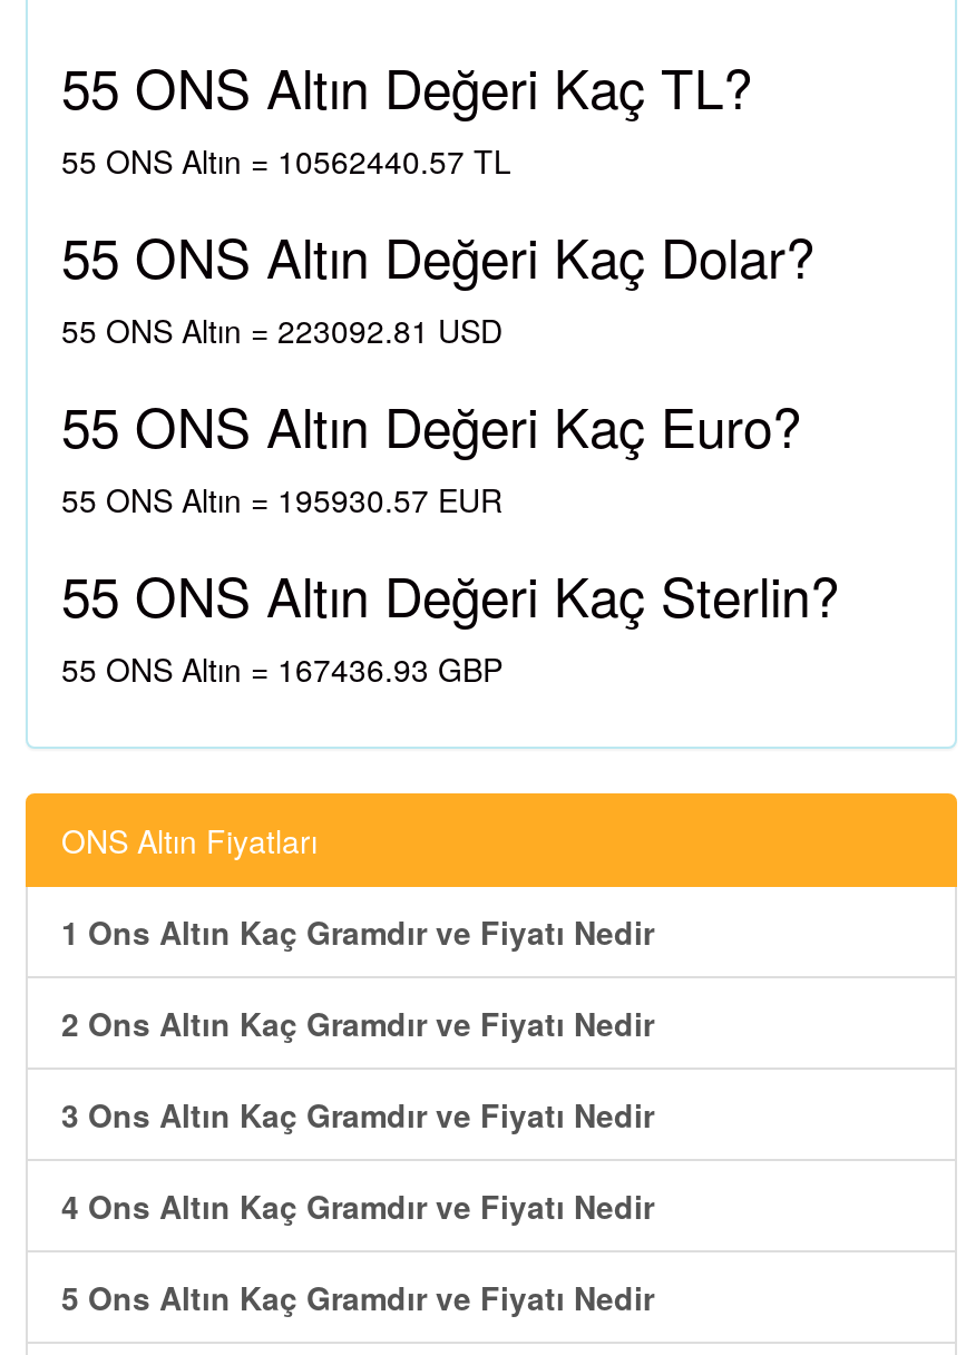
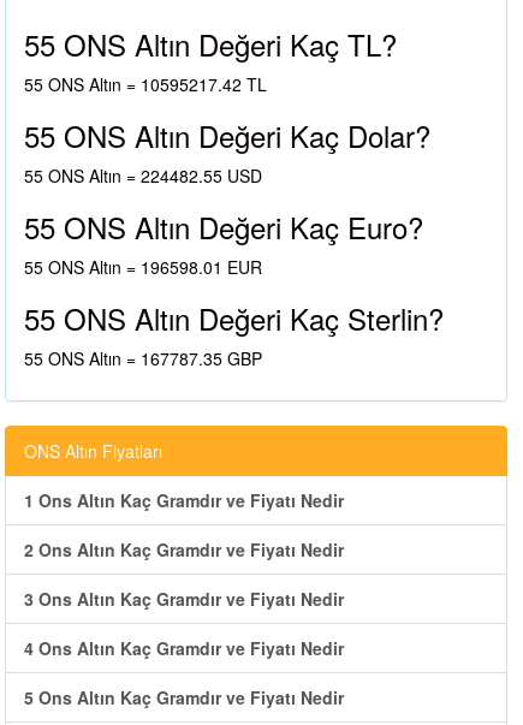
[61,138,511,183] 55 ONS Altın = 10562440.57 TL -> [24,72,267,96] 55 ONS Altın = 10595217.42 TL
[61,308,502,352] 55 ONS Altın = 223092.81 USD -> [24,164,262,188] 55 ONS Altın = 224482.55 USD
[61,477,502,521] 55 ONS Altın = 195930.57 EUR -> [24,255,262,279] 55 ONS Altın = 196598.01 EUR
[61,646,502,691] 55 ONS Altın = 167436.93 GBP -> [24,346,262,370] 55 ONS Altın = 167787.35 GBP

